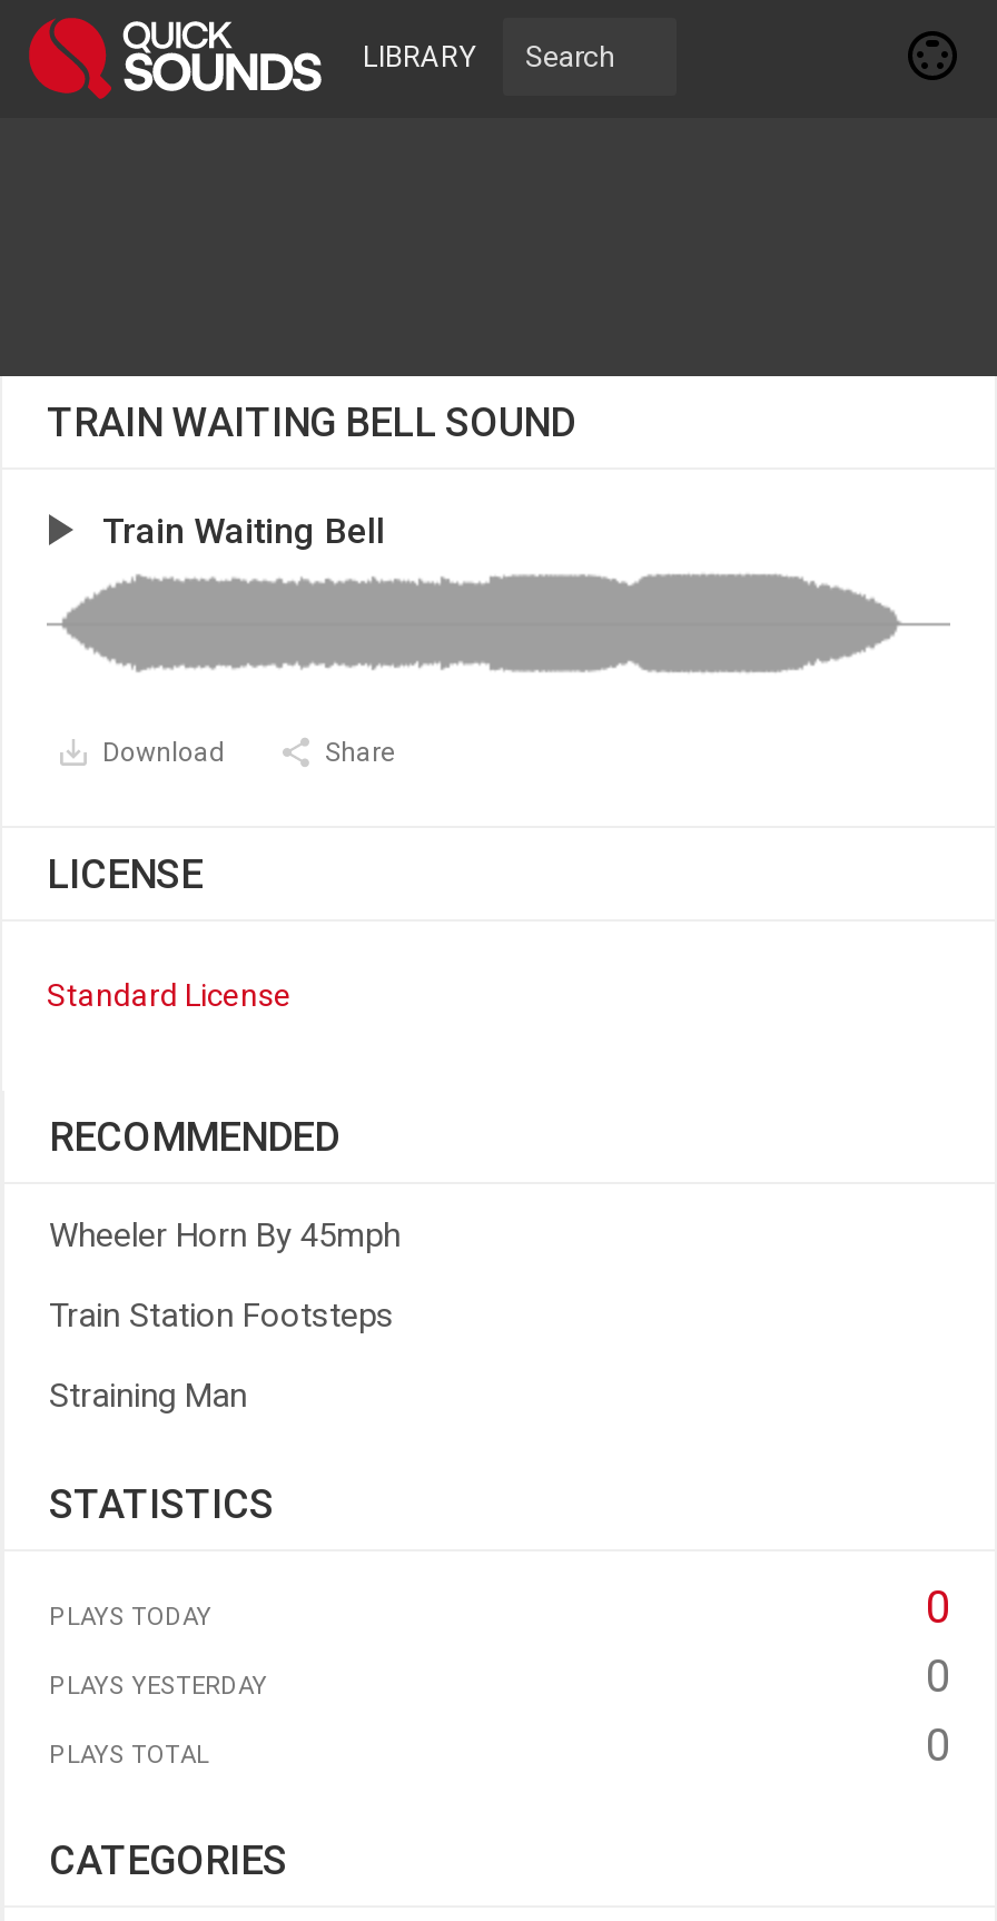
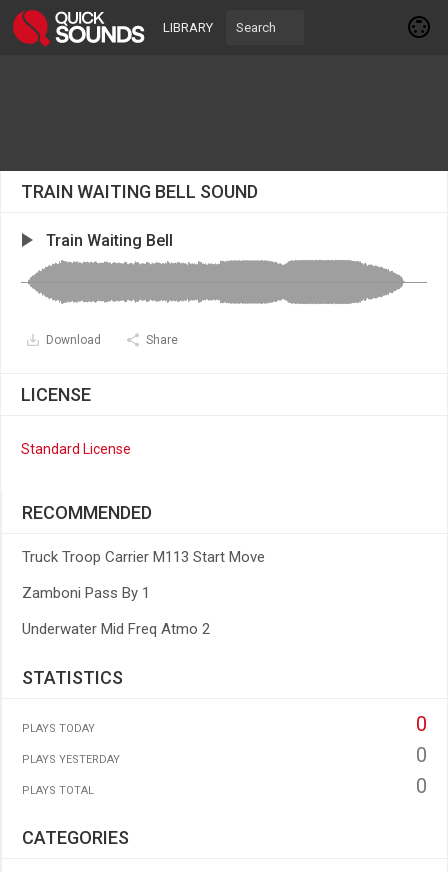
[49,1215,401,1255] Wheeler Horn By 45mph -> [22,548,265,566] Truck Troop Carrier M113 Start Move
[49,1296,394,1336] Train Station Footsteps -> [22,584,150,602] Zamboni Pass By 1
[49,1376,247,1416] Straining Man -> [22,620,210,638] Underwater Mid Freq Atmo 2

